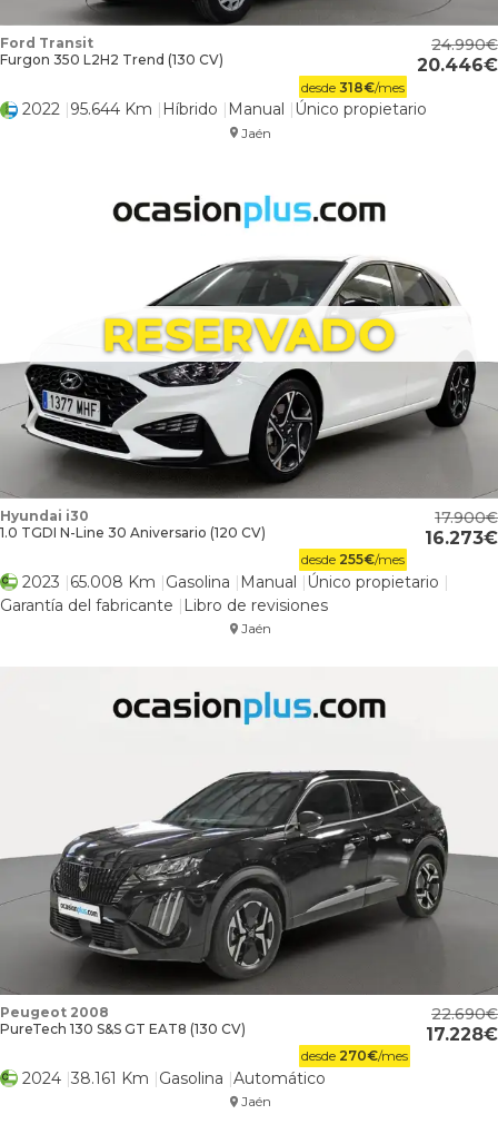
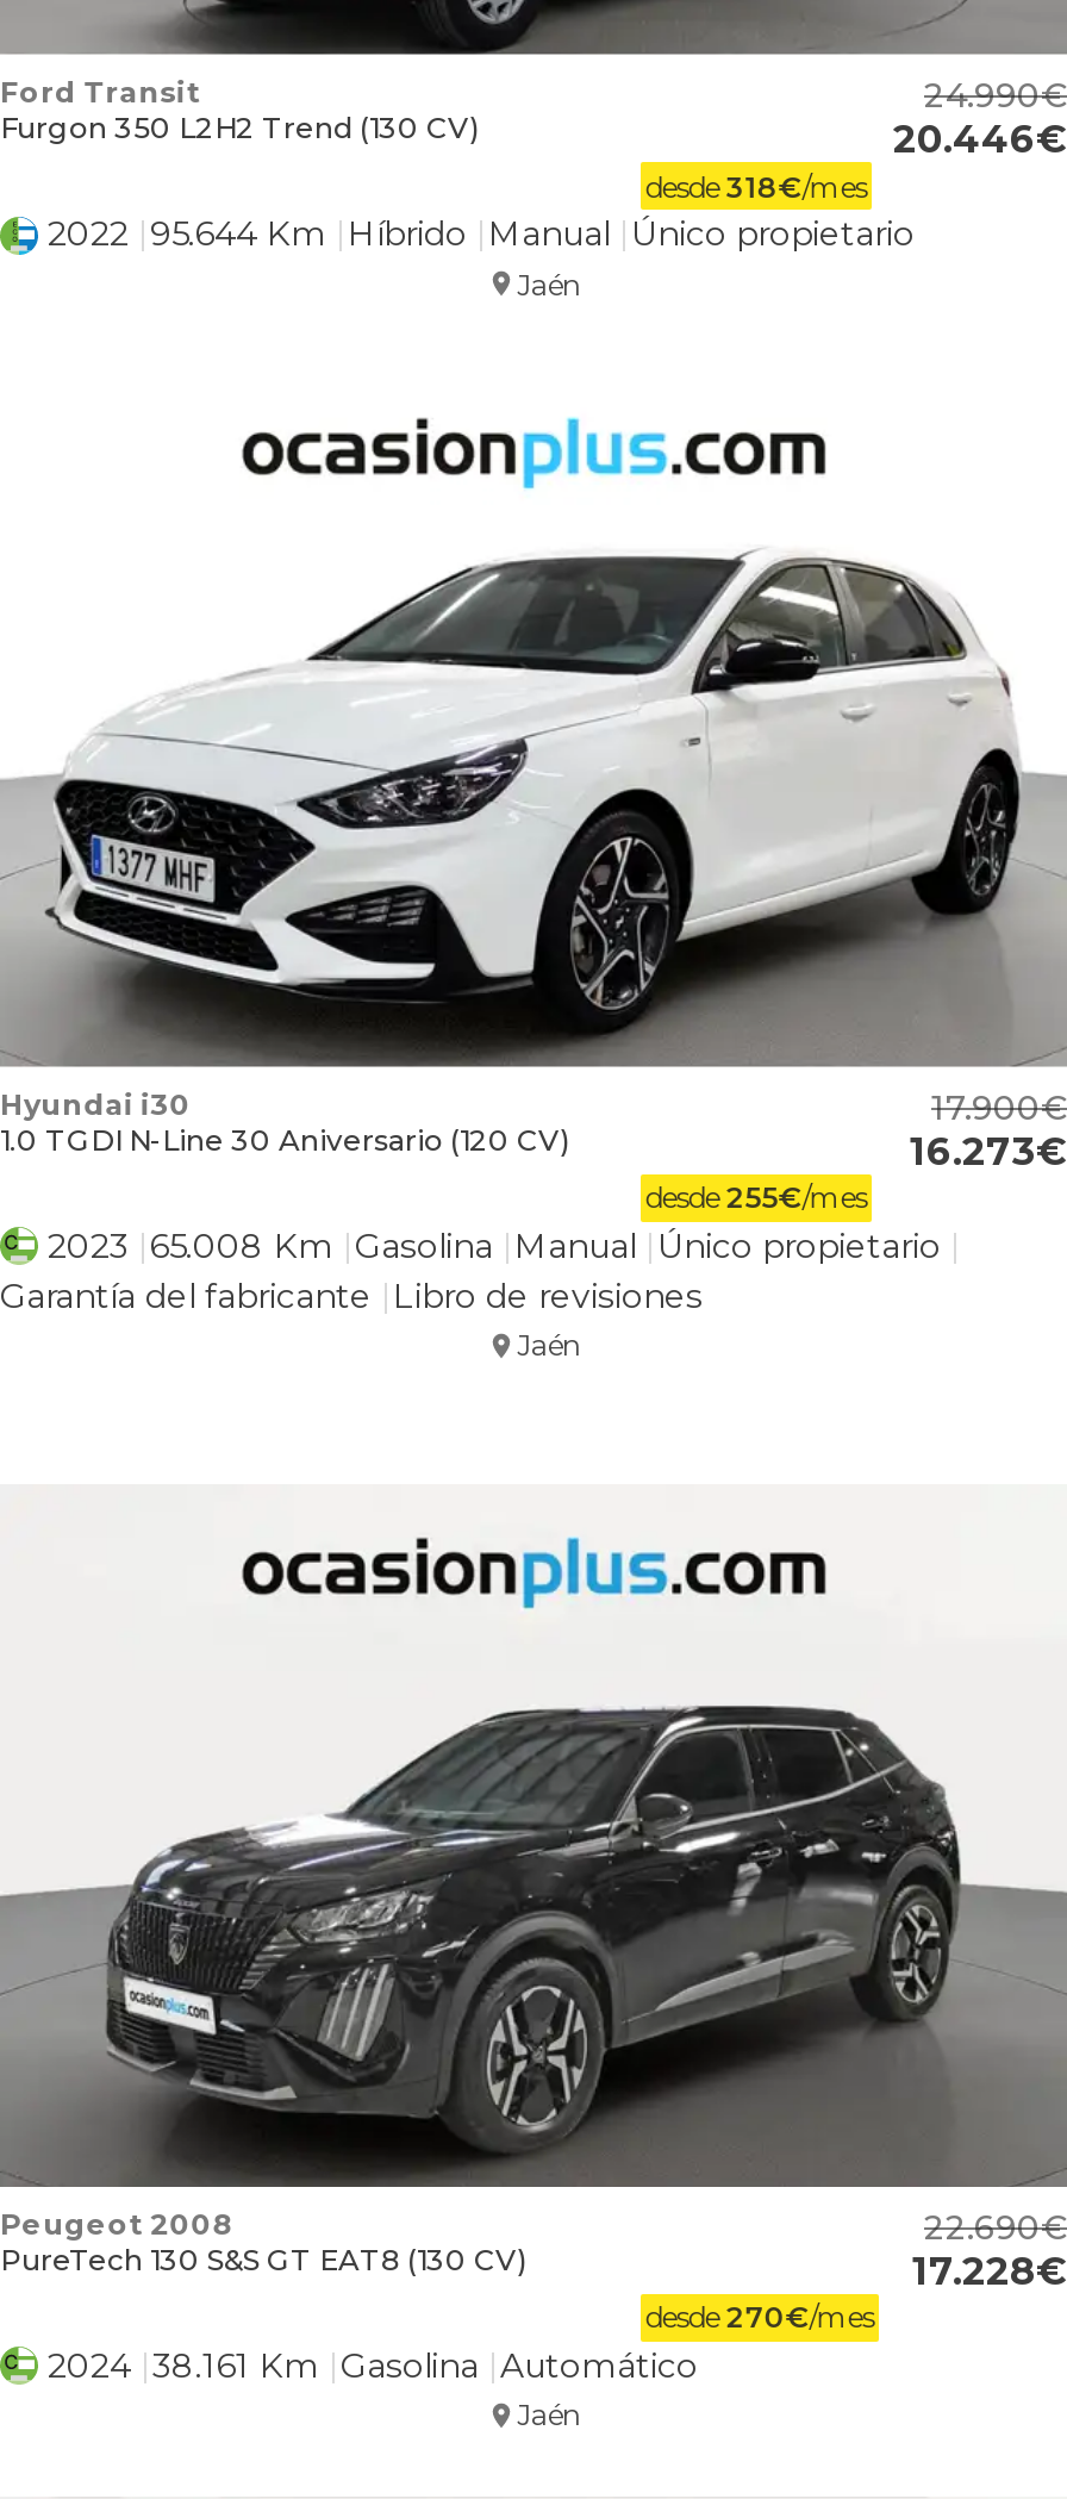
[34,305,475,363] [image] -> [71,653,1019,777] [image]

